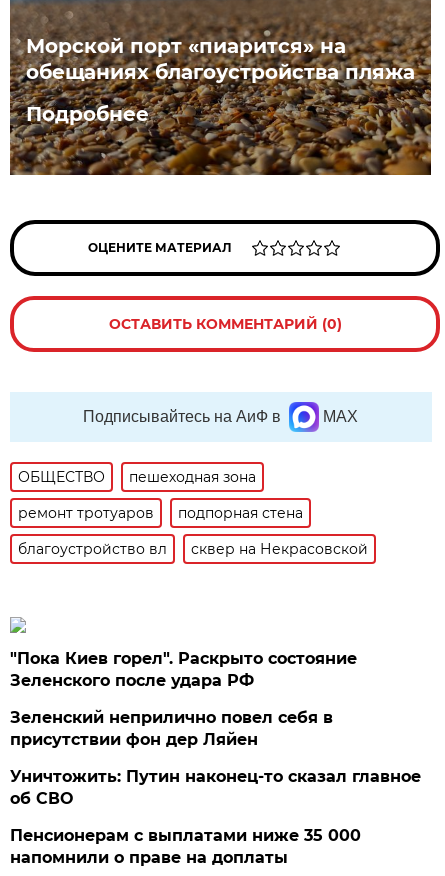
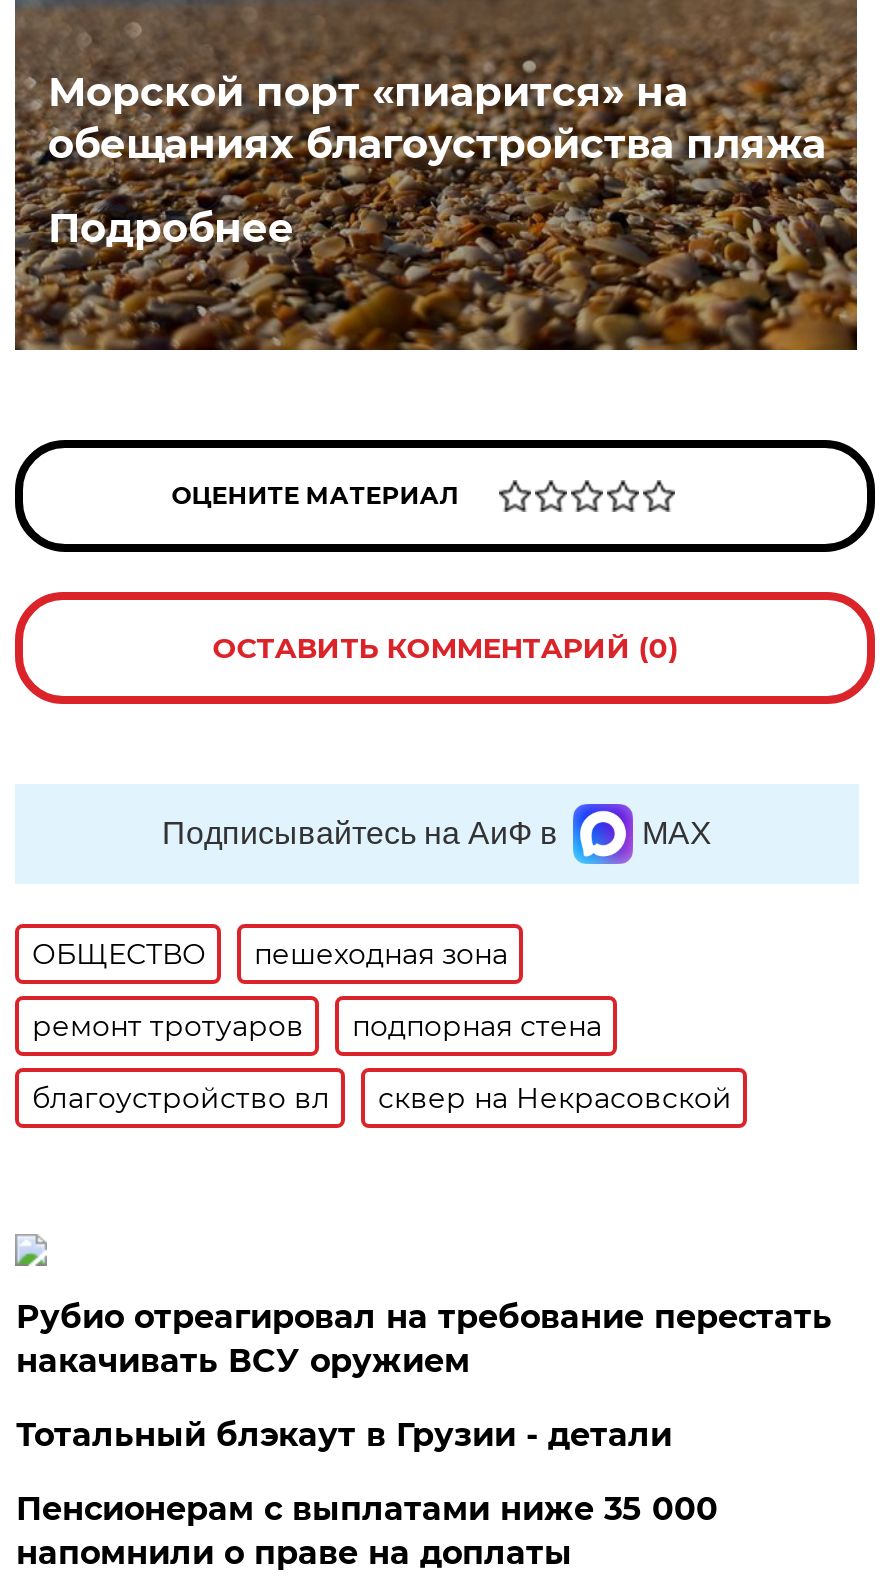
[10,649,421,808] "Пока Киев горел". Раскрыто состояние | Зеленского после удара РФ | Зеленский неприлично повел cебя в | присутствии фон дер Ляйен | Уничтожить: Путин наконец-то сказал главное | об СВО -> [16,1297,832,1453] Рубио отреагировал на требование перестать | накачивать ВСУ оружием | Тотальный блэкаут в Грузии - детали

